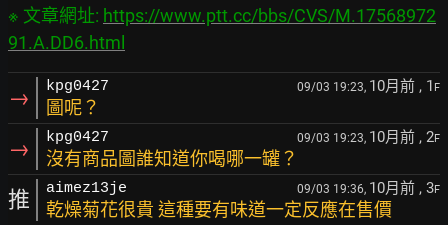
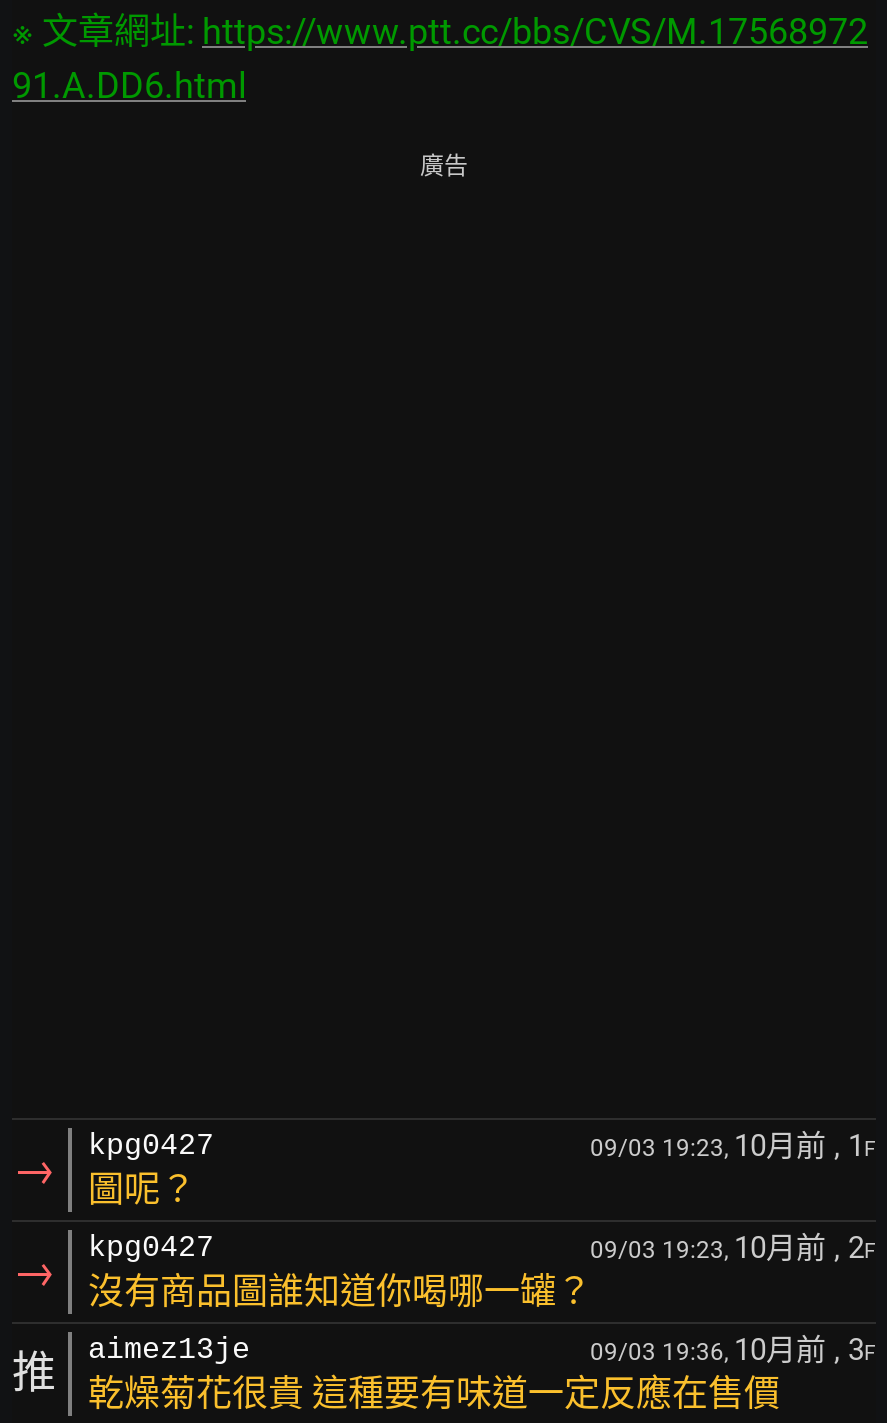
none -> [420,152,468,180] 廣告

